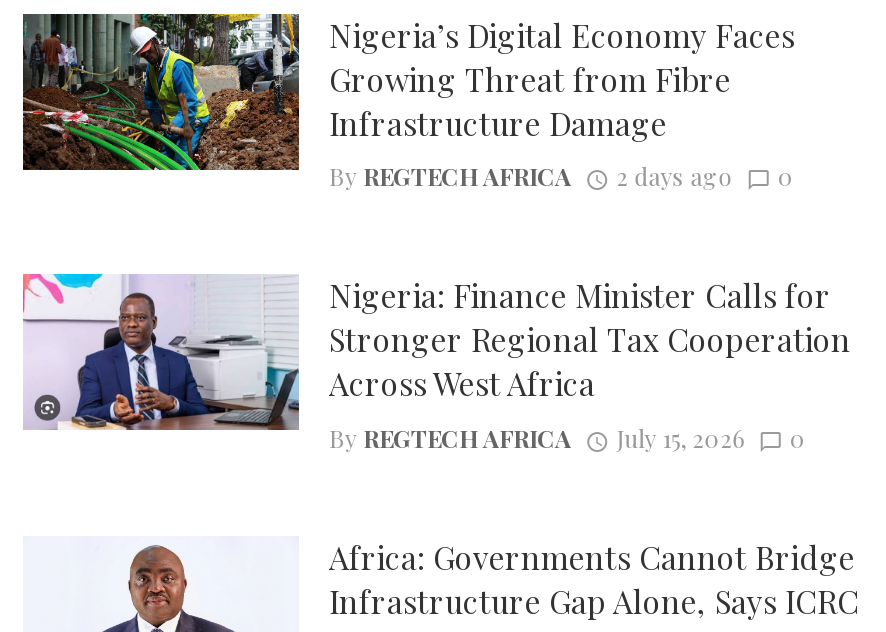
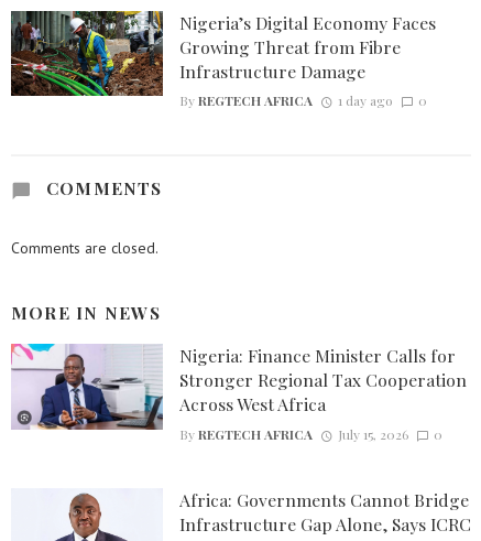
[329,161,794,193] By REGTECH AFRICA 2 days ago 0 -> [179,91,427,109] By REGTECH AFRICA 1 day ago 0
none -> [11,176,163,324] COMMENTS | Comments are closed. | MORE IN NEWS

